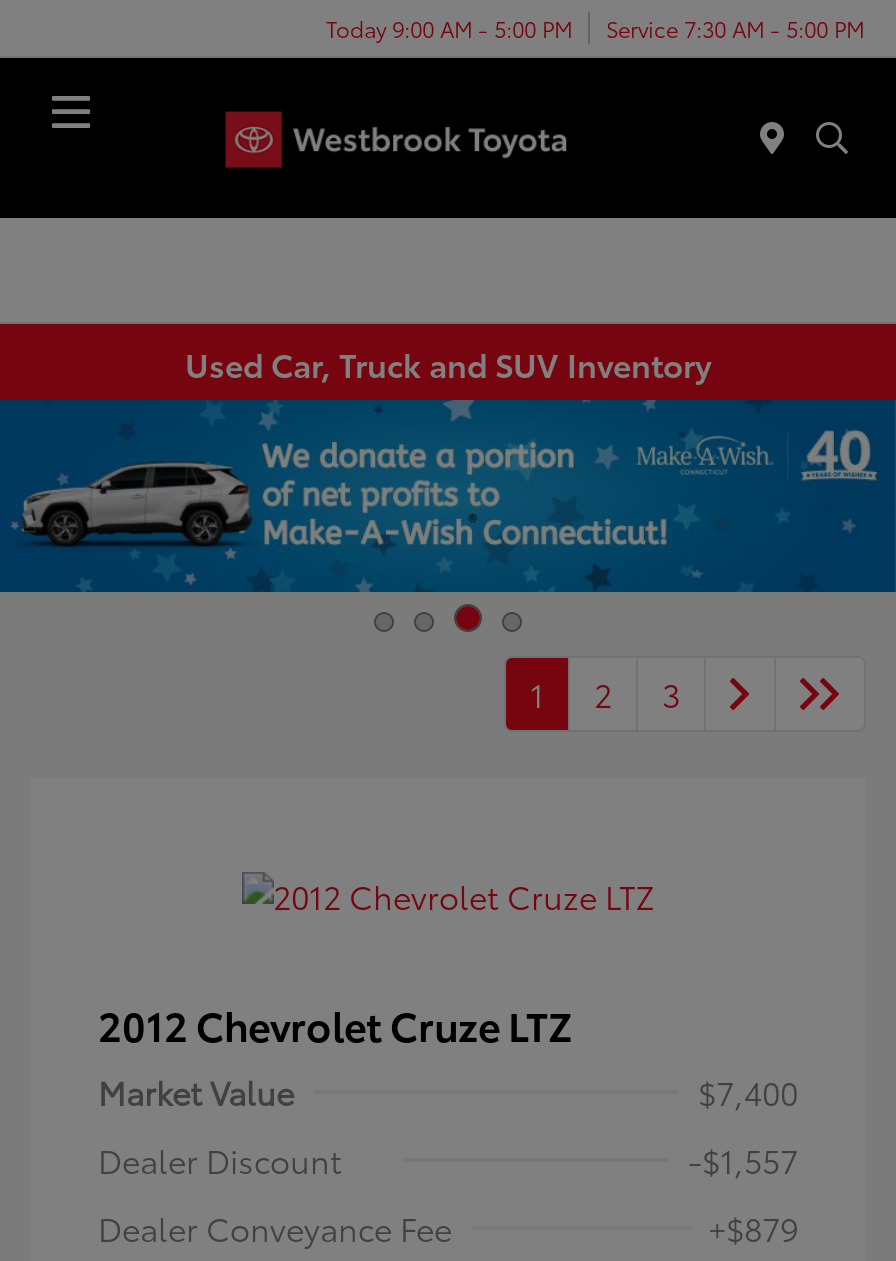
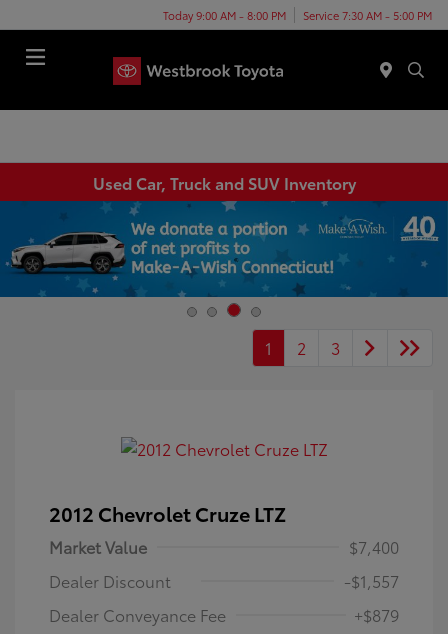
[326,11,864,43] Today 9:00 AM - 5:00 PM Service 7:30 AM - 5:00 PM -> [163,6,432,22] Today 9:00 AM - 8:00 PM Service 7:30 AM - 5:00 PM

